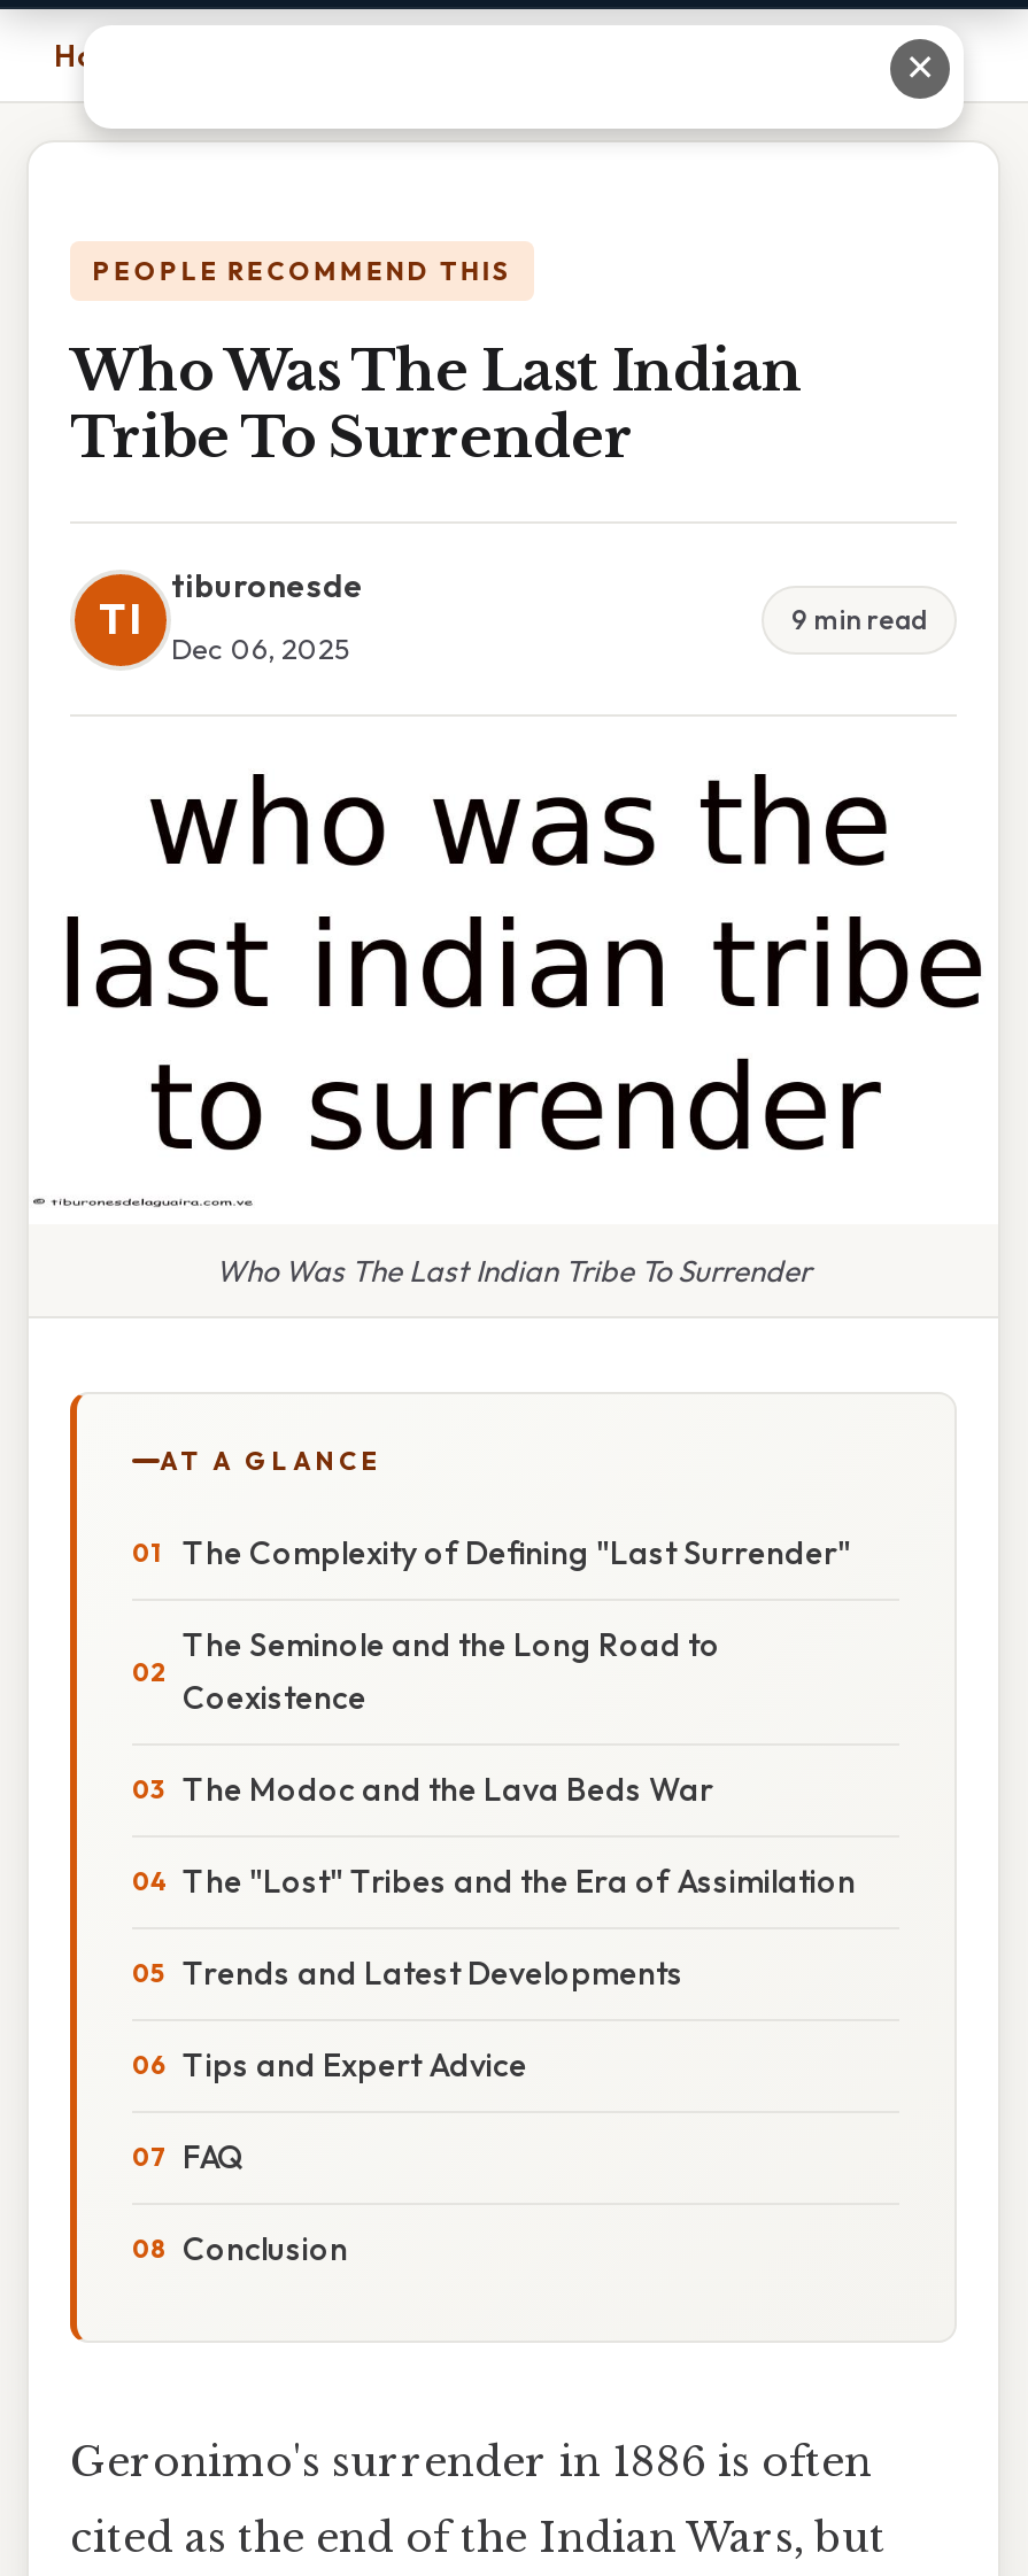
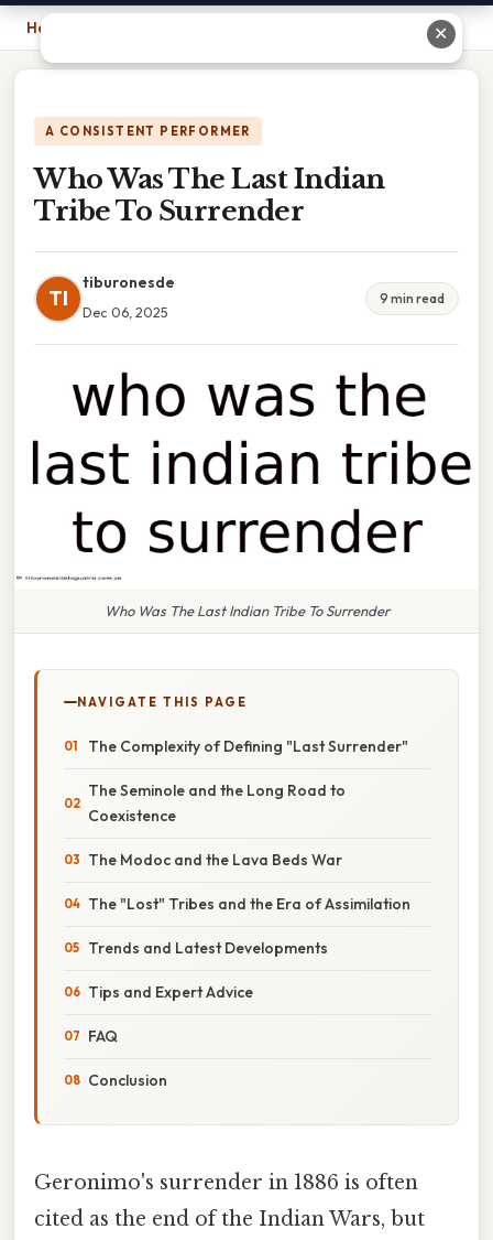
[93,255,512,287] PEOPLE RECOMMEND THIS -> [45,123,251,139] A CONSISTENT PERFORMER
[160,1444,382,1476] AT A GLANCE -> [77,694,248,710] NAVIGATE THIS PAGE

